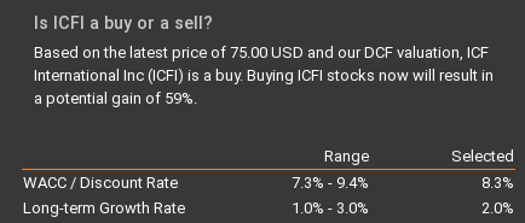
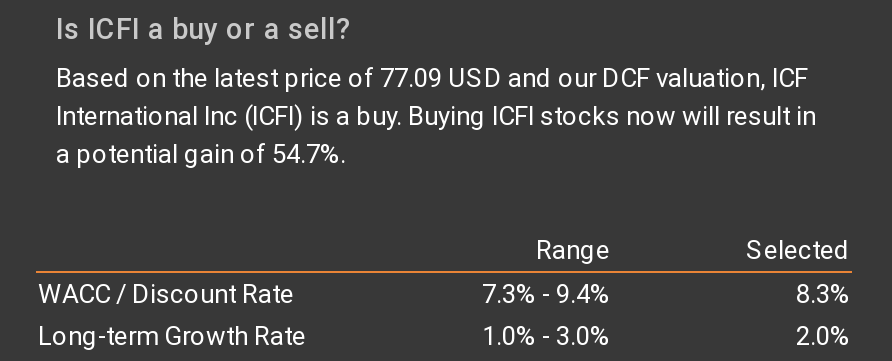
[34,44,489,62] Based on the latest price of 75.00 USD and our DCF valuation, ICF -> [56,64,808,94] Based on the latest price of 77.09 USD and our DCF valuation, ICF
[34,90,197,108] a potential gain of 59%. -> [56,140,346,170] a potential gain of 54.7%.

